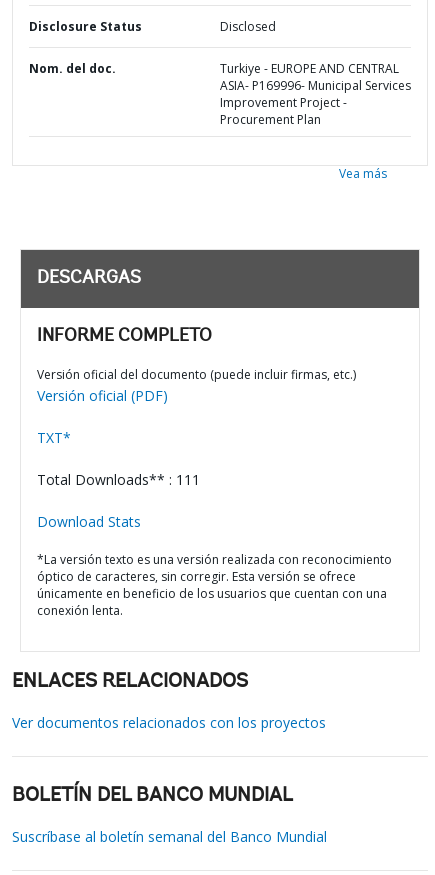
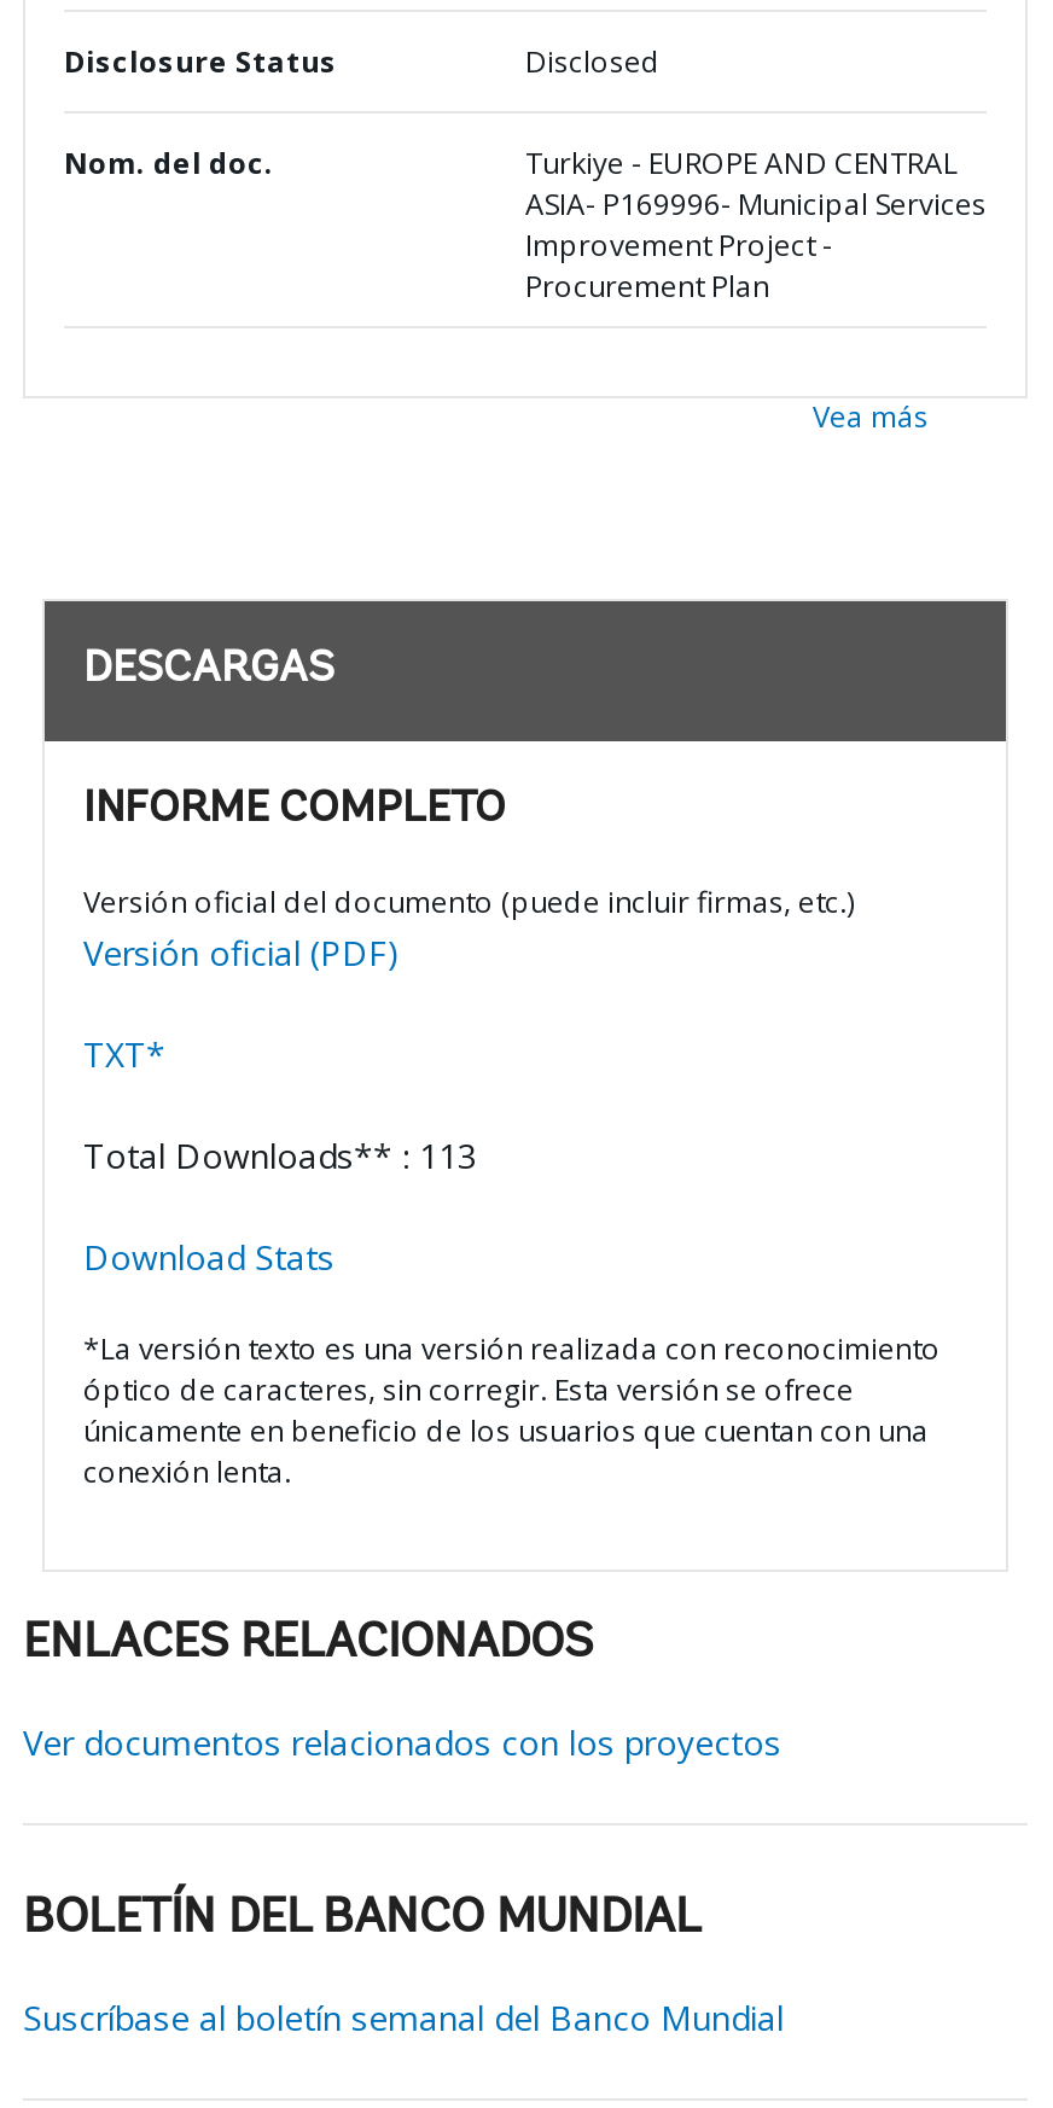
[37,470,200,489] Total Downloads** : 111 -> [83,1132,477,1178] Total Downloads** : 113

